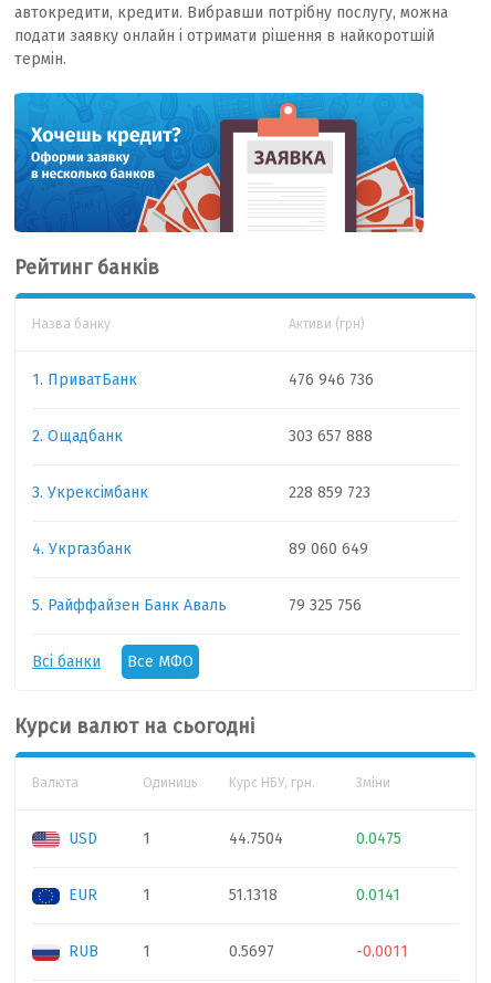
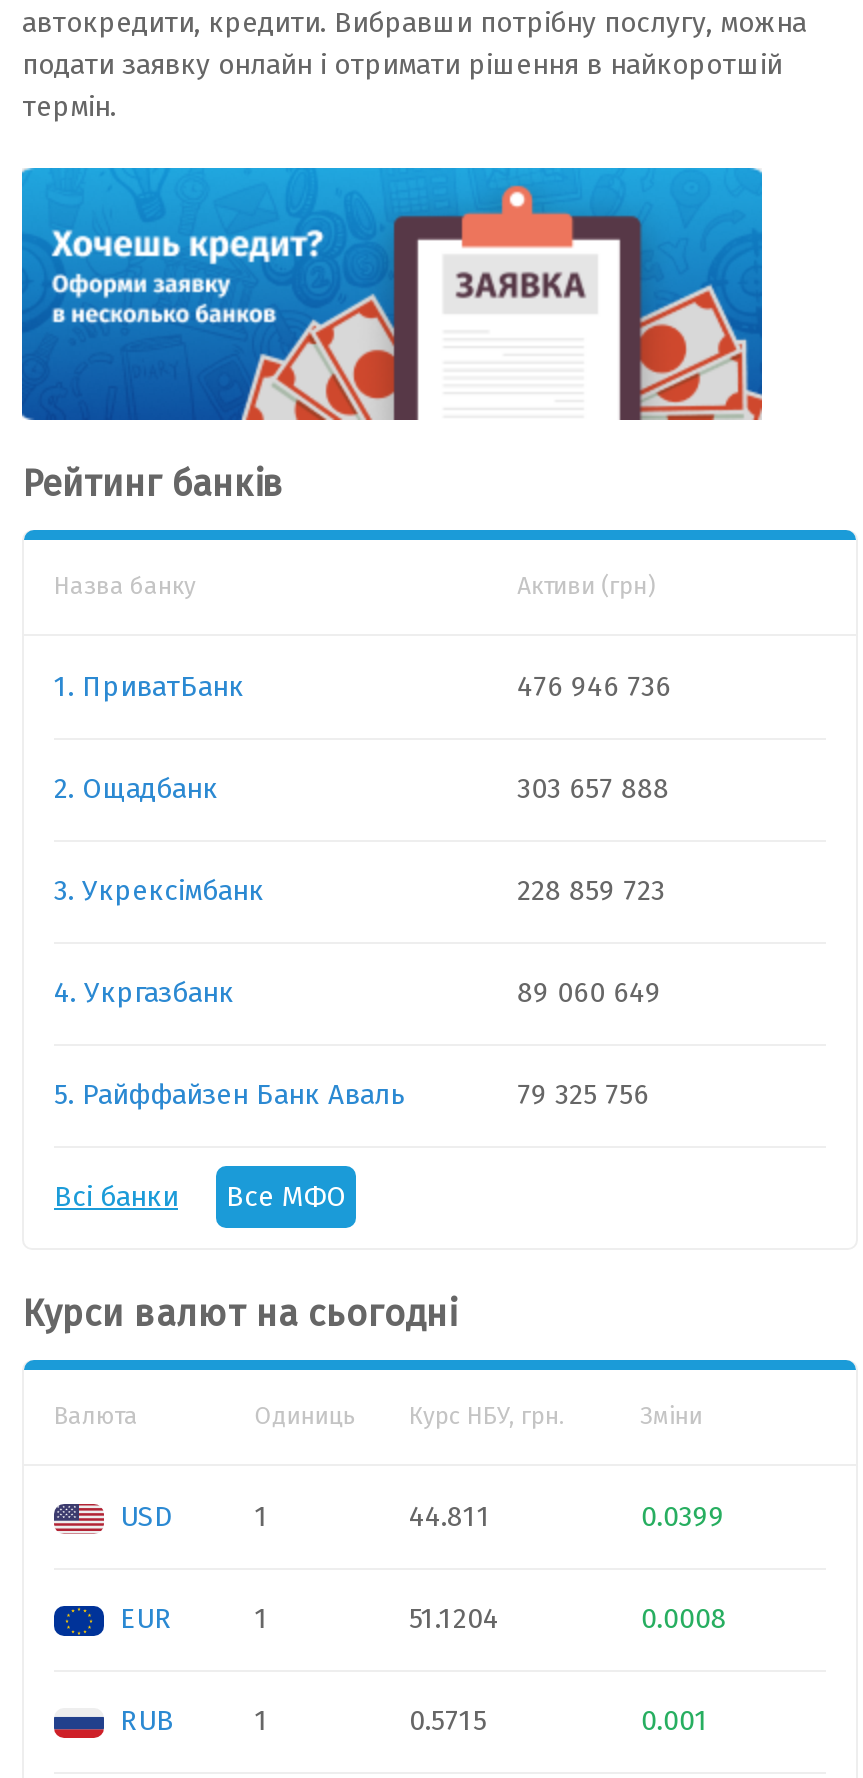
[228,829,283,848] 44.7504 -> [409,1500,491,1534] 44.811
[356,829,402,848] 0.0475 -> [641,1500,725,1534] 0.0399
[228,886,277,904] 51.1318 -> [409,1602,499,1636] 51.1204
[356,886,401,904] 0.0141 -> [641,1602,727,1636] 0.0008
[228,942,274,961] 0.5697 -> [409,1704,487,1738] 0.5715
[356,942,408,961] -0.0011 -> [641,1704,709,1738] 0.001

